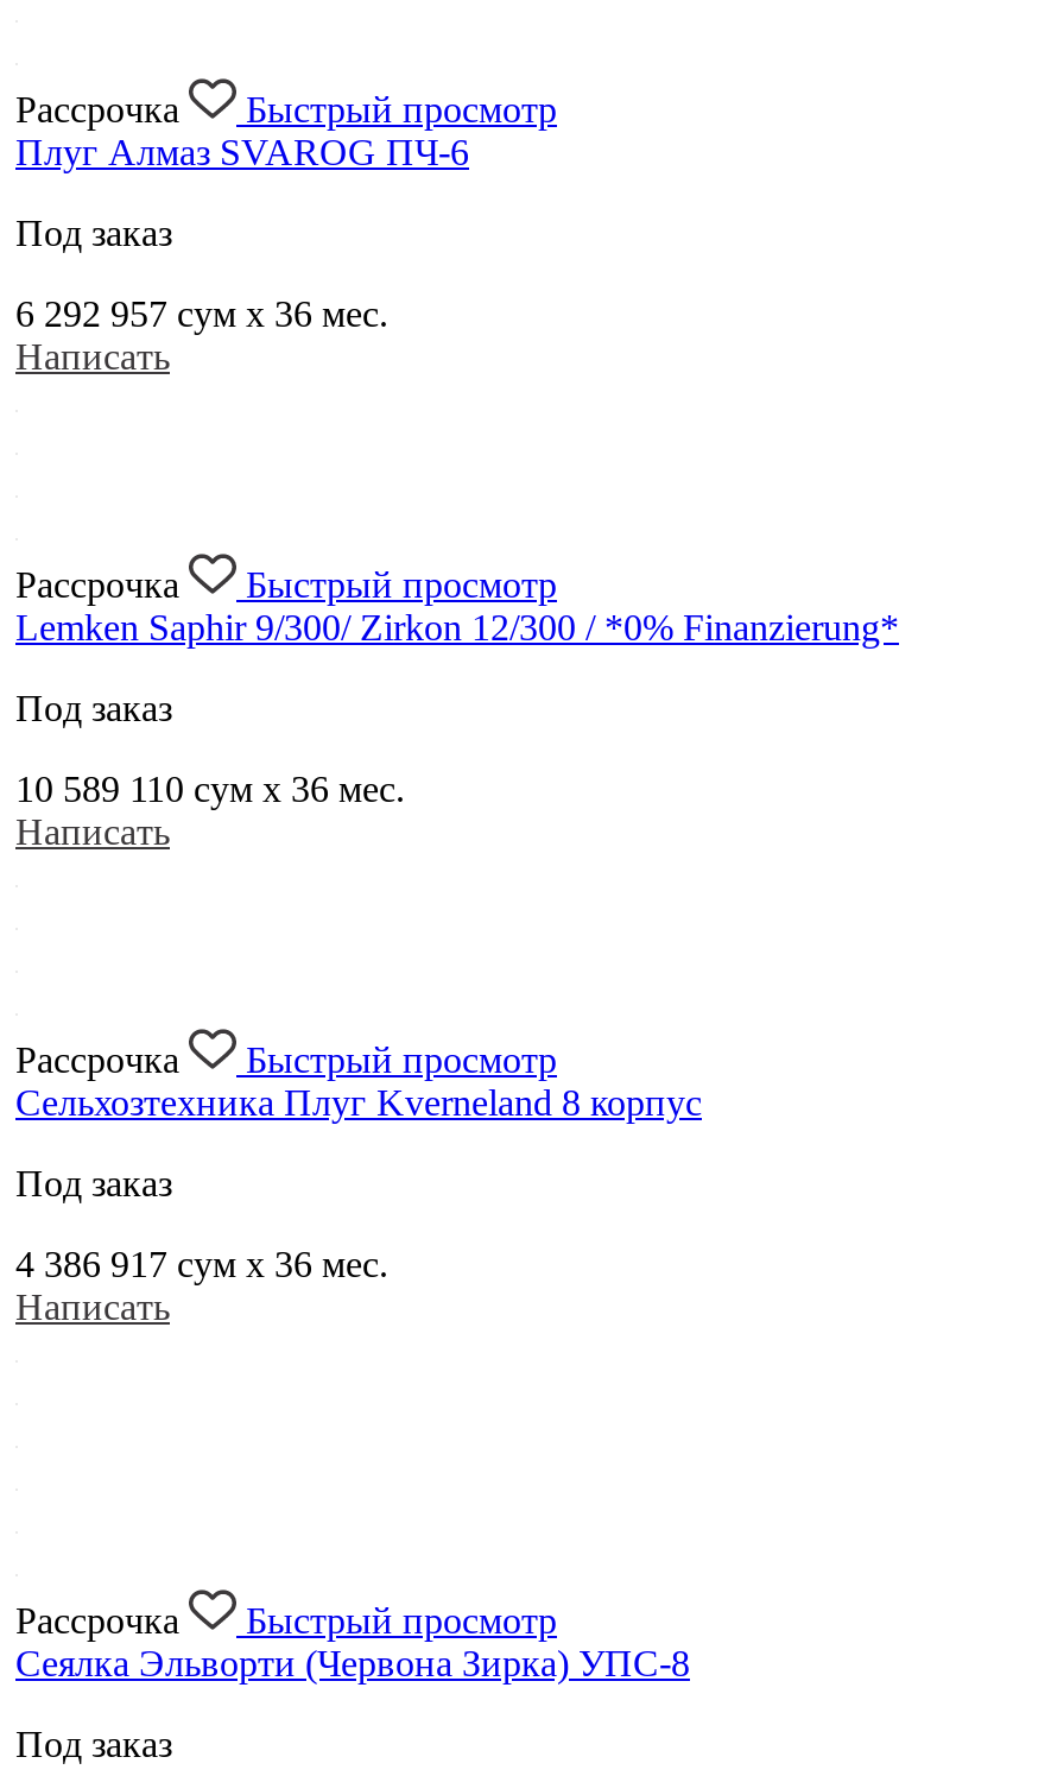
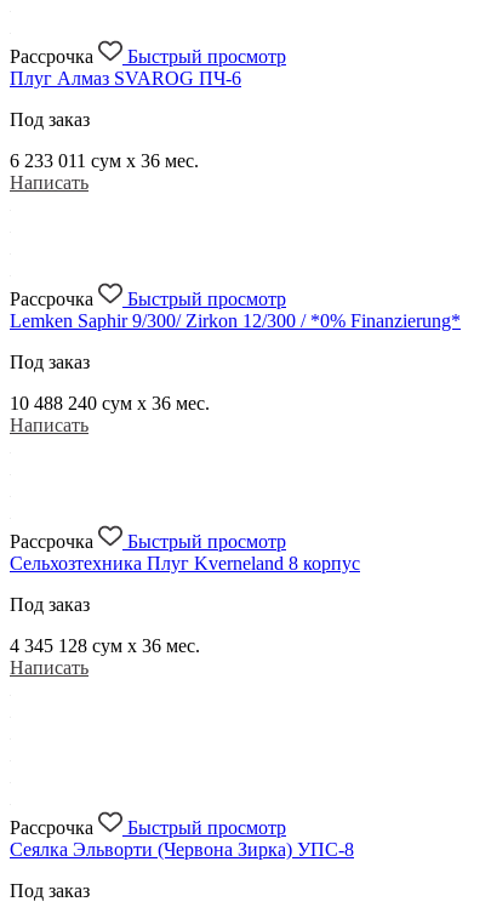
[15,293,388,333] 6 292 957 сум x 36 мес. -> [10,150,199,171] 6 233 011 сум x 36 мес.
[15,768,405,809] 10 589 110 сум x 36 мес. -> [10,393,210,413] 10 488 240 сум x 36 мес.
[15,1243,388,1284] 4 386 917 сум x 36 мес. -> [10,635,200,656] 4 345 128 сум x 36 мес.

